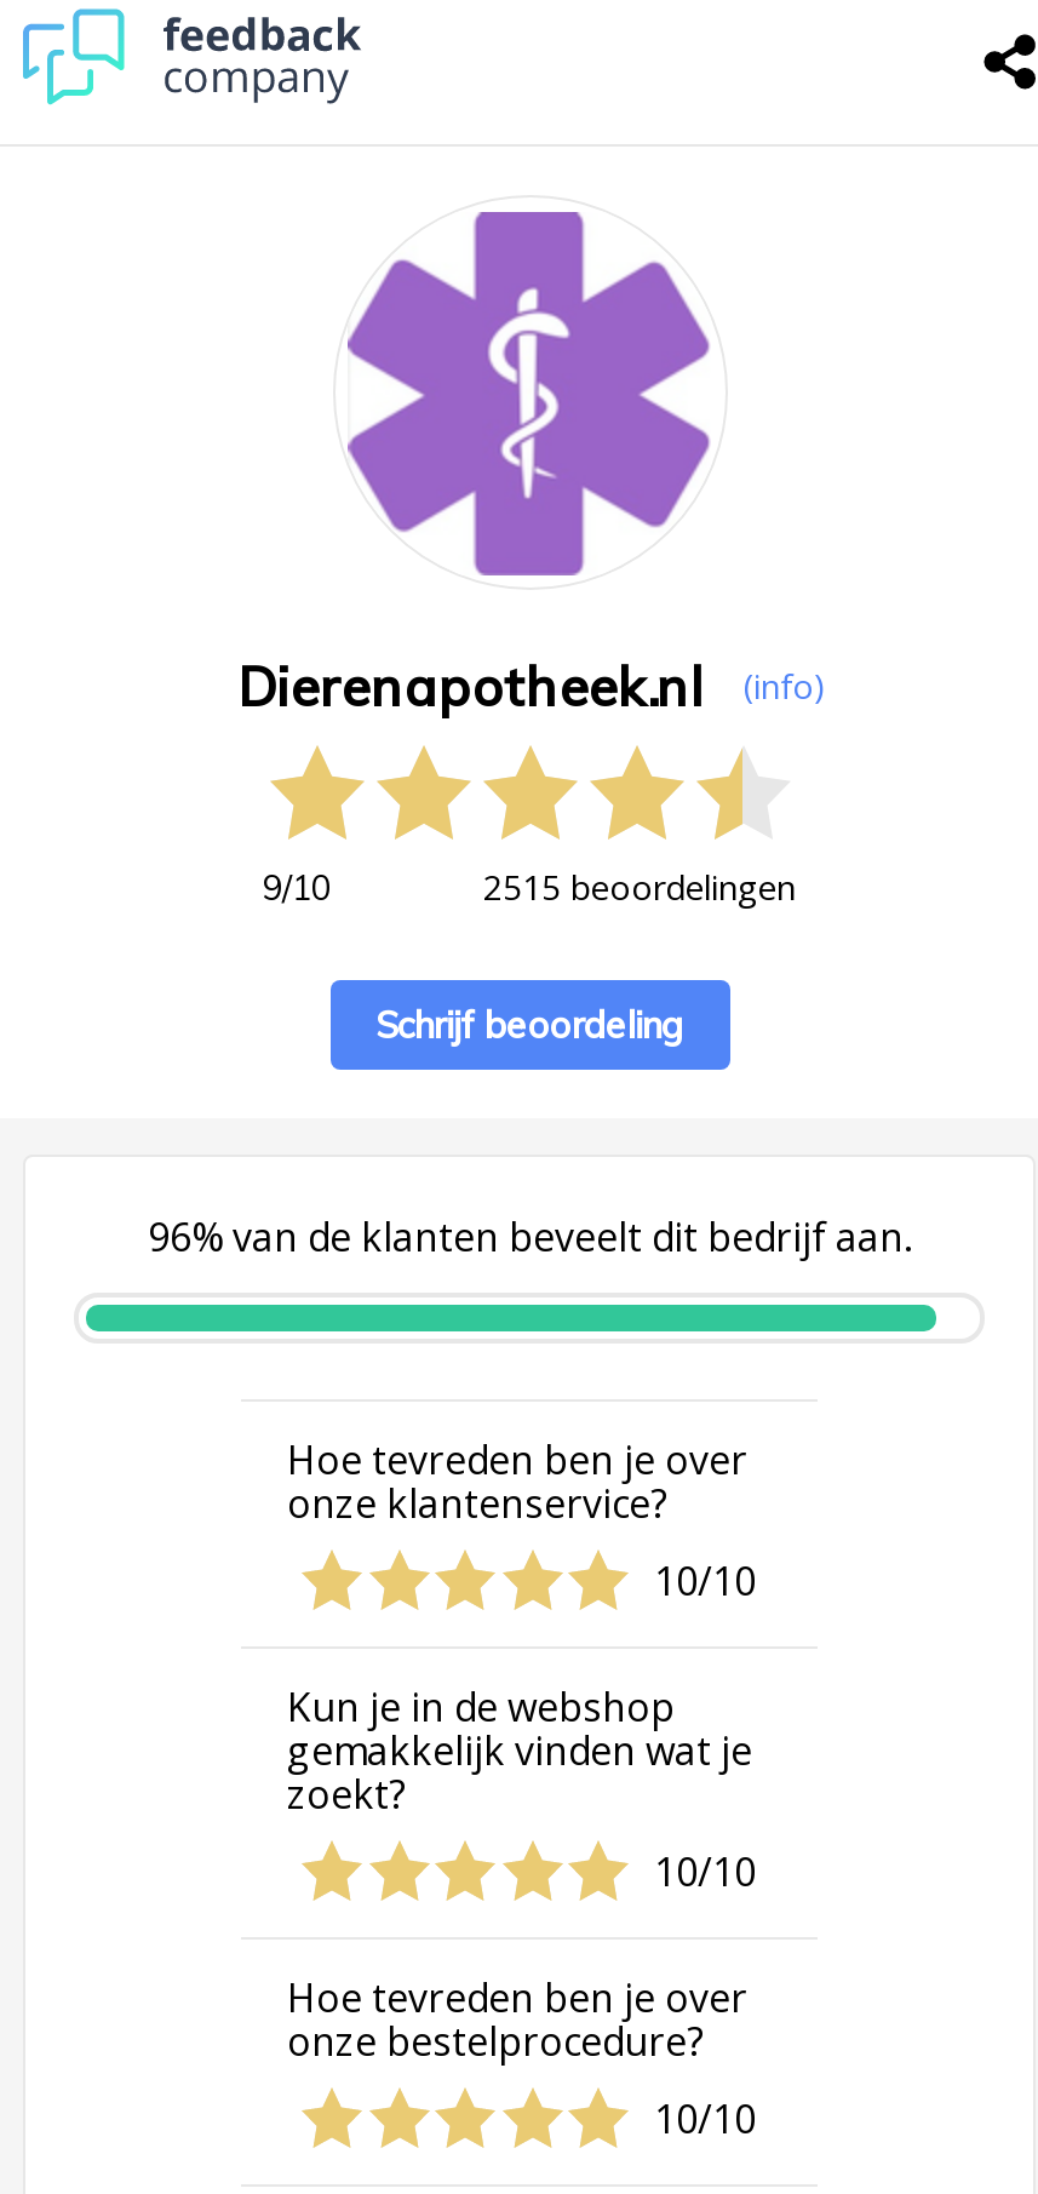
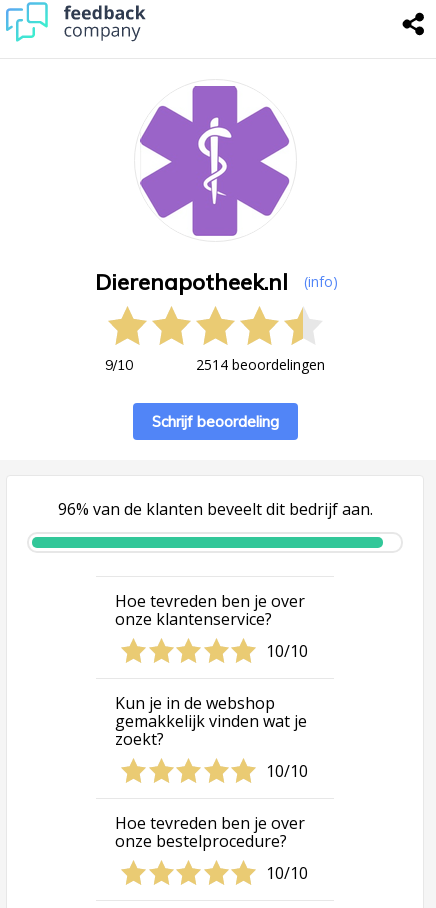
[483,865,796,911] 2515 beoordelingen -> [196,355,325,374] 2514 beoordelingen

